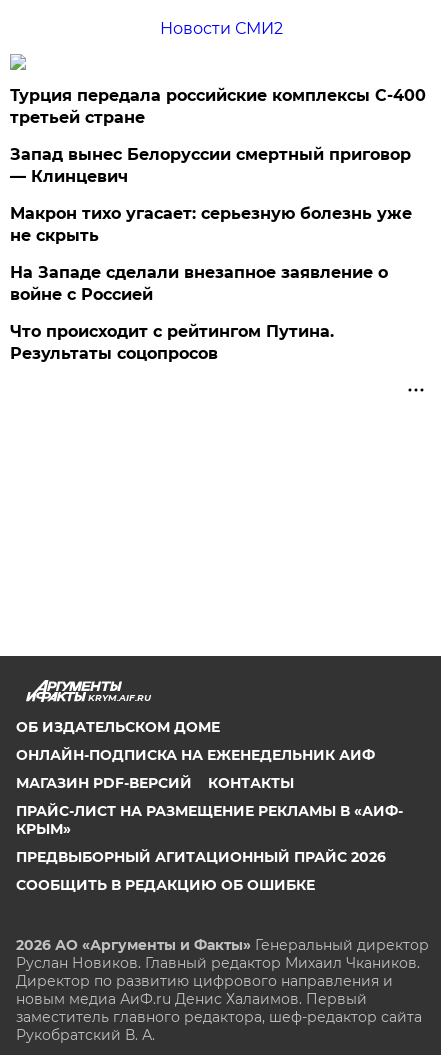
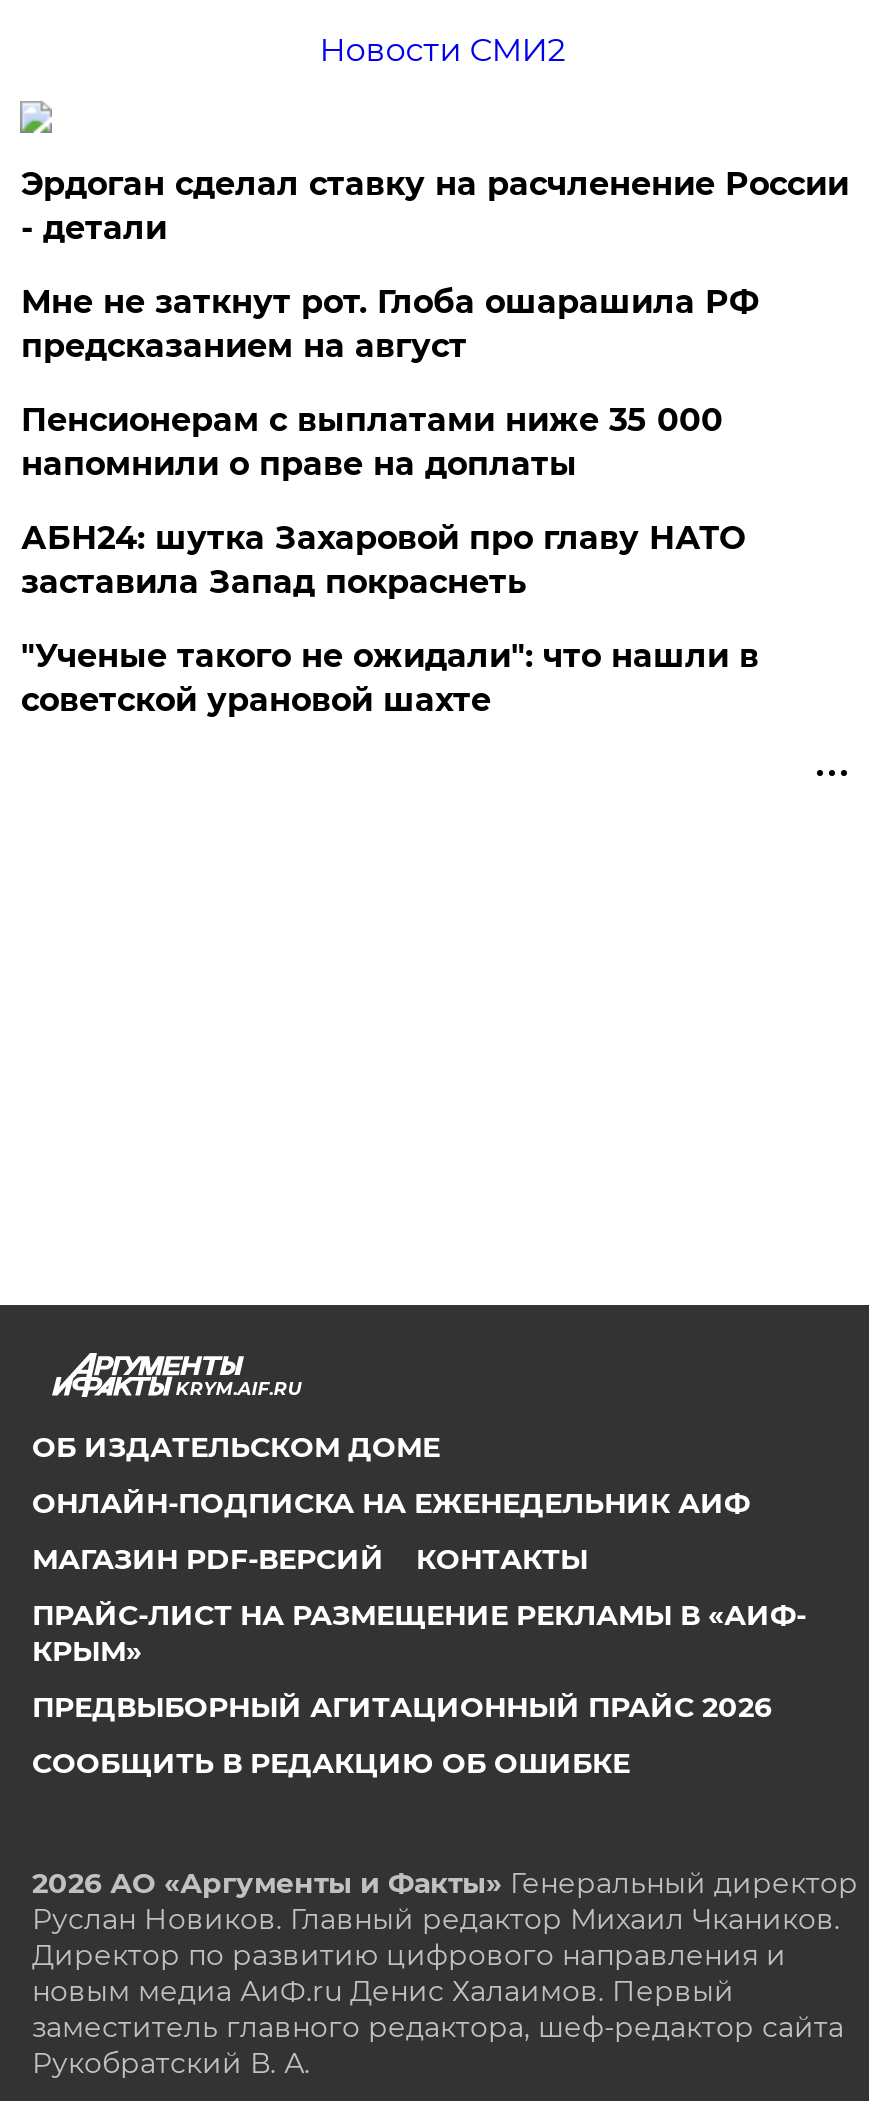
[10,86,426,127] Турция передала российские комплексы С-400 | третьей стране -> [21,165,849,247] Эрдоган сделал ставку на расчленение России | - детали
[10,145,411,186] Запад вынес Белоруссии смертный приговор | — Клинцевич -> [21,283,759,365] Мне не заткнут рот. Глоба ошарашила РФ | предсказанием на август
[10,204,412,245] Макрон тихо угасает: серьезную болезнь уже | не скрыть -> [21,401,723,483] Пенсионерам с выплатами ниже 35 000 | напомнили о праве на доплаты
[10,263,388,304] На Западе сделали внезапное заявление о | войне с Россией -> [21,519,745,601] АБН24: шутка Захаровой про главу НАТО | заставила Запад покраснеть
[10,322,334,363] Что происходит с рейтингом Путина. | Результаты соцопросов -> [21,637,759,719] "Ученые такого не ожидали": что нашли в | советской урановой шахте

